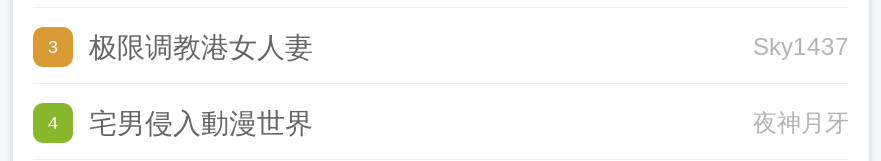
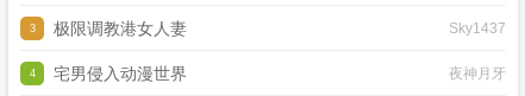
[89,107,313,139] 宅男侵入動漫世界 -> [54,64,187,83] 宅男侵入动漫世界

